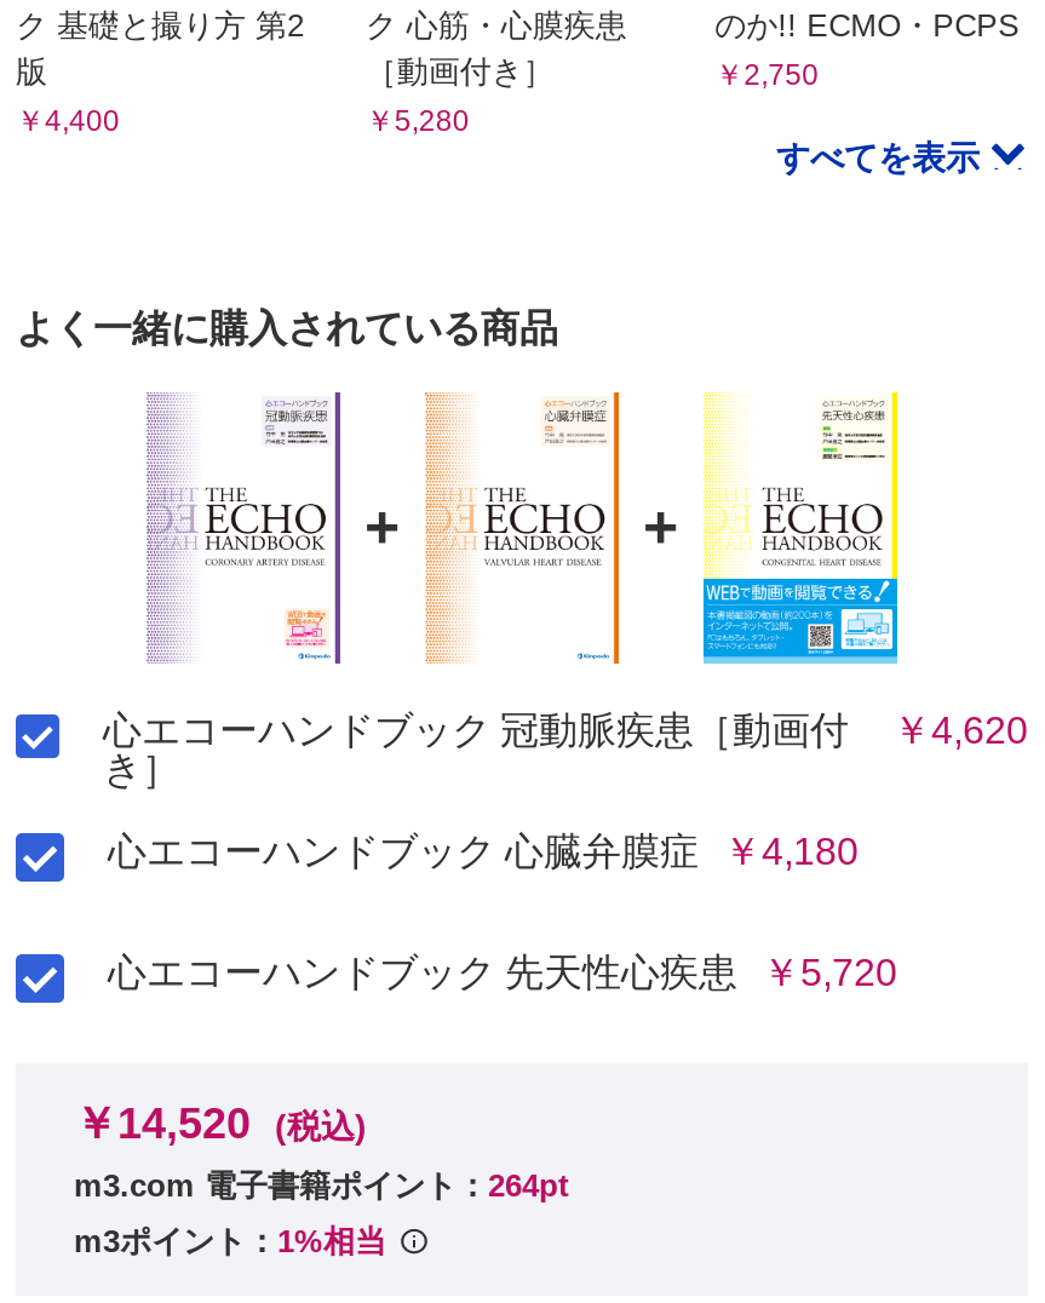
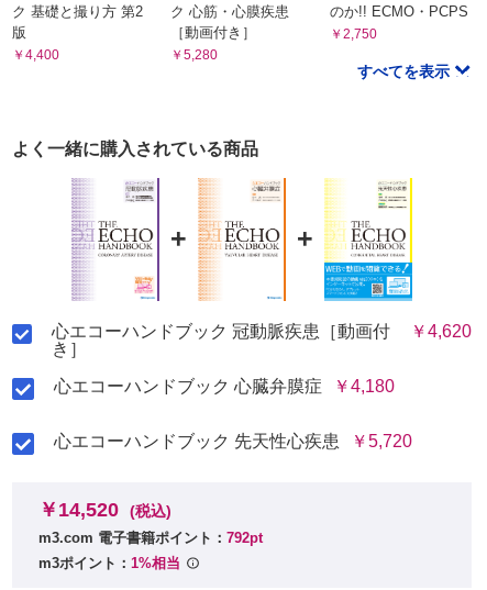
[74,1166,568,1203] m3.com 電子書籍ポイント：264pt -> [38,529,263,546] m3.com 電子書籍ポイント：792pt

